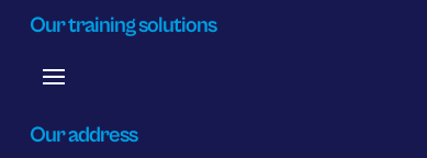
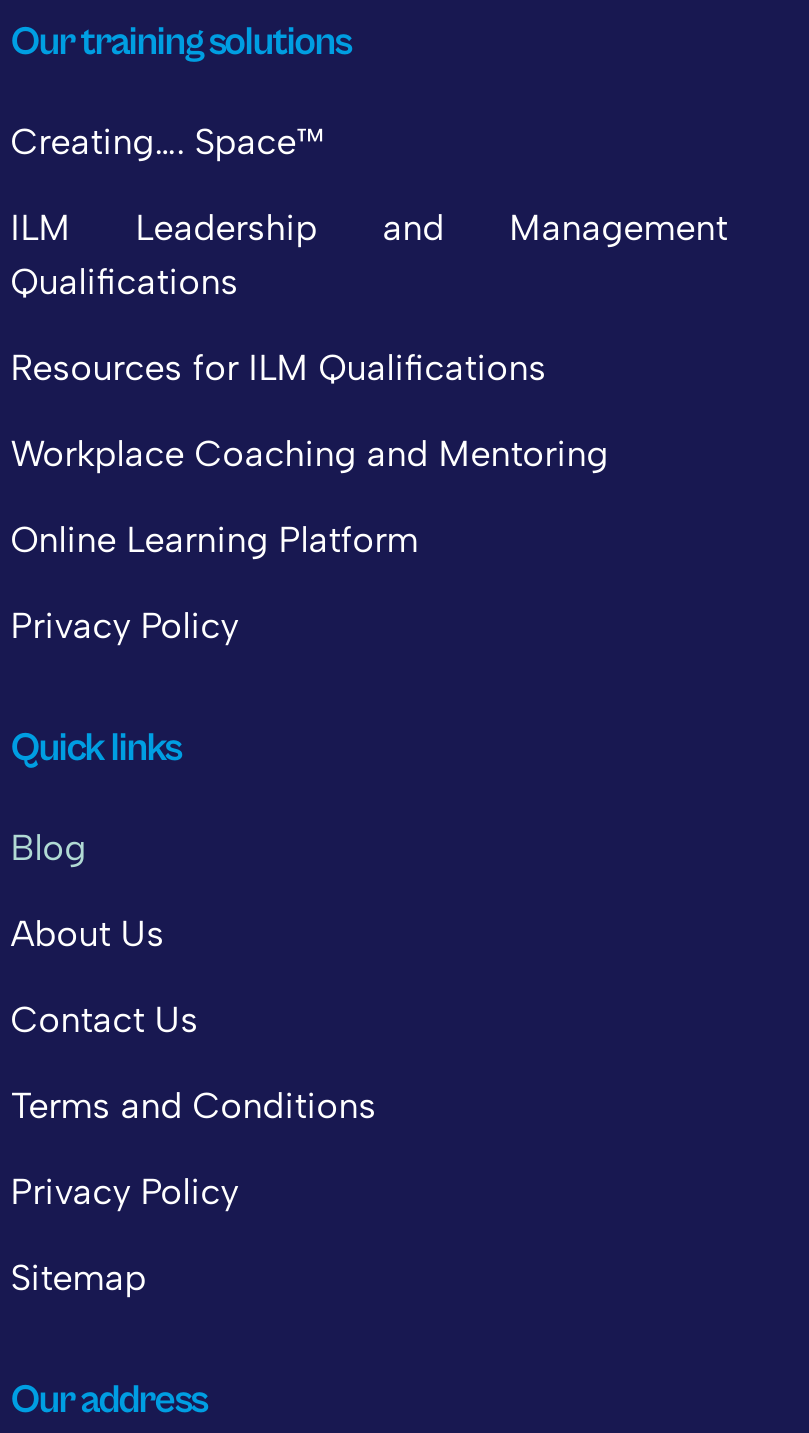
none -> [11,120,727,1300] Creating…. Space™ | ILM Leadership and Management | Qualifications | Resources for ILM Qualifications | Workplace Coaching and Mentoring | Online Learning Platform | Privacy Policy | Quick links | Blog | About Us | Contact Us | Terms and Conditions | Privacy Policy | Sitemap

